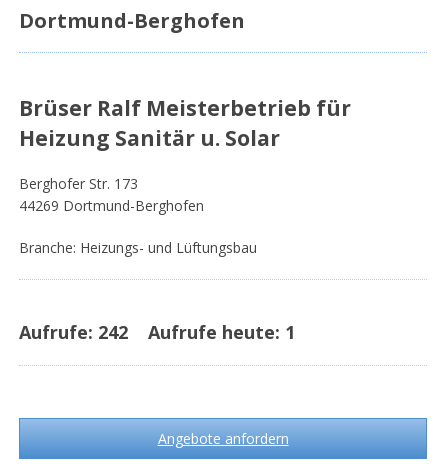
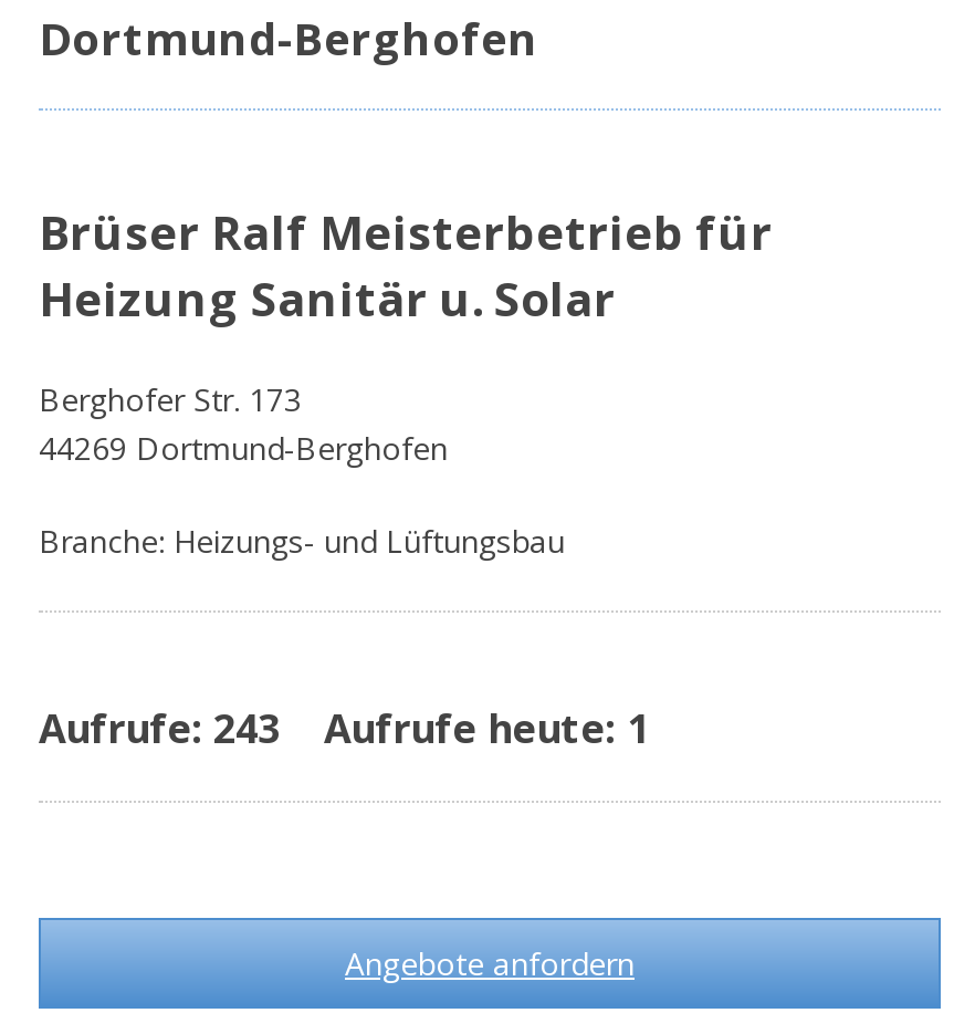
[19,320,295,344] Aufrufe: 242 Aufrufe heute: 1 -> [39,701,649,754] Aufrufe: 243 Aufrufe heute: 1

